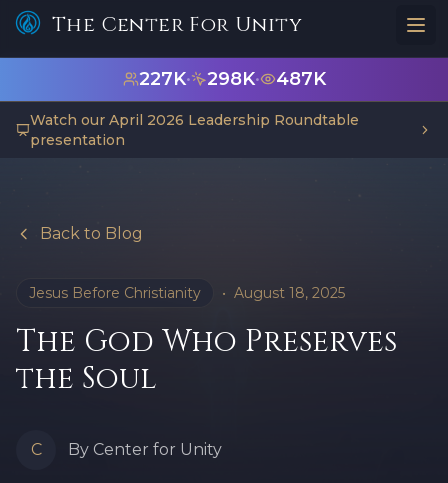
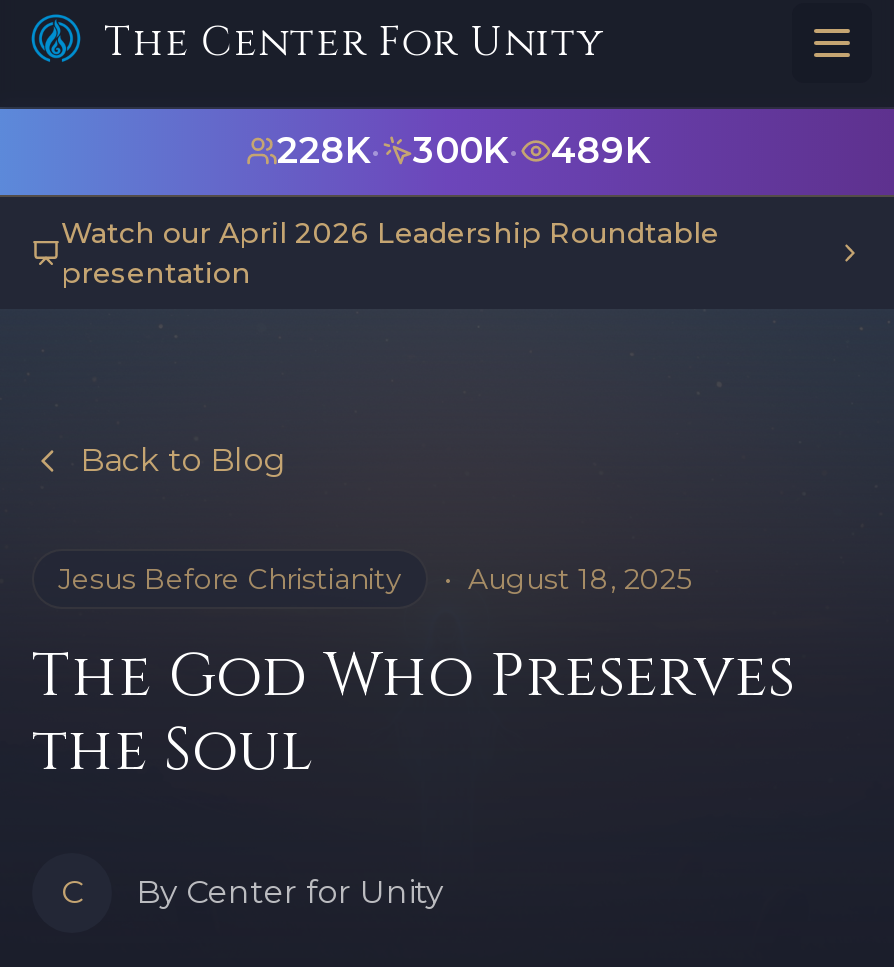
[138,68,325,90] 227K• | 298K• | 487K -> [277,129,651,173] 228K• | 300K• | 489K

